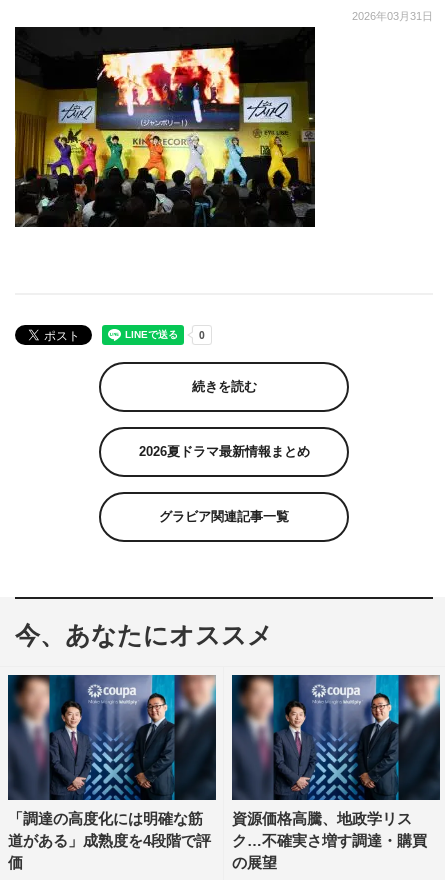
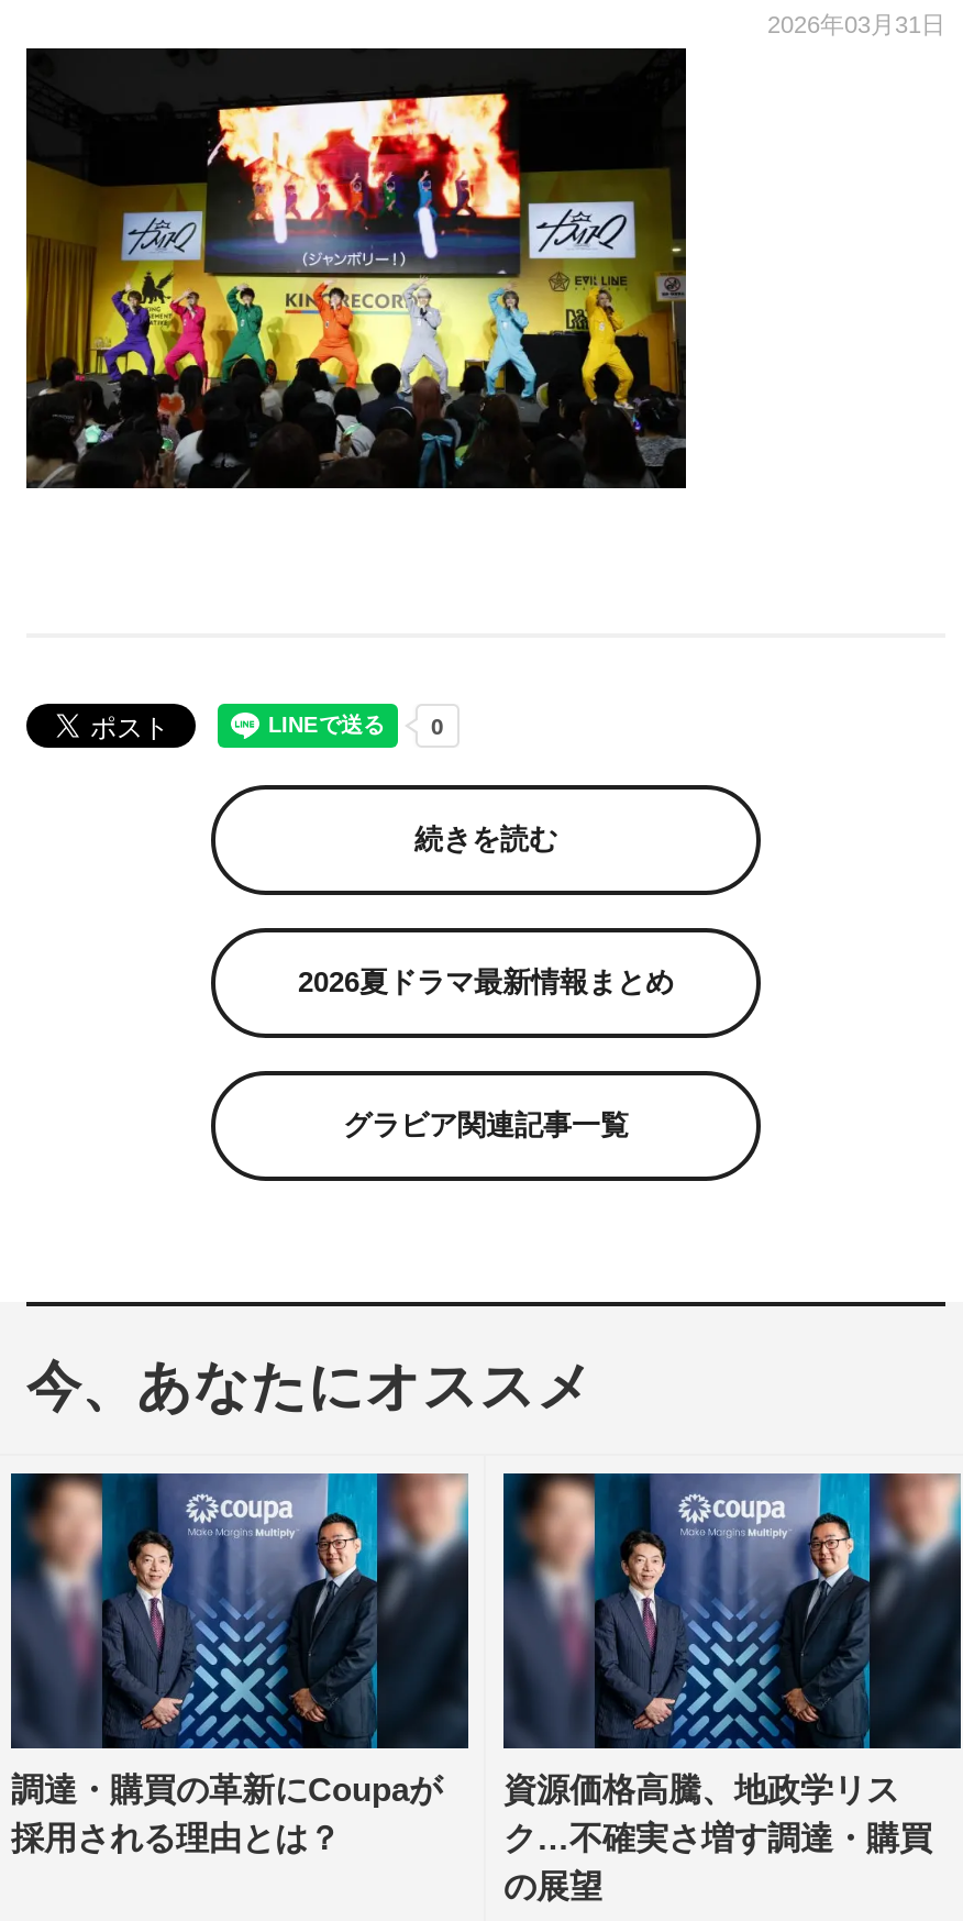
[8,810,211,871] 「調達の高度化には明確な筋 | 道がある」成熟度を4段階で評 | 価 -> [11,1770,442,1856] 調達・購買の革新にCoupaが | 採用される理由とは？

